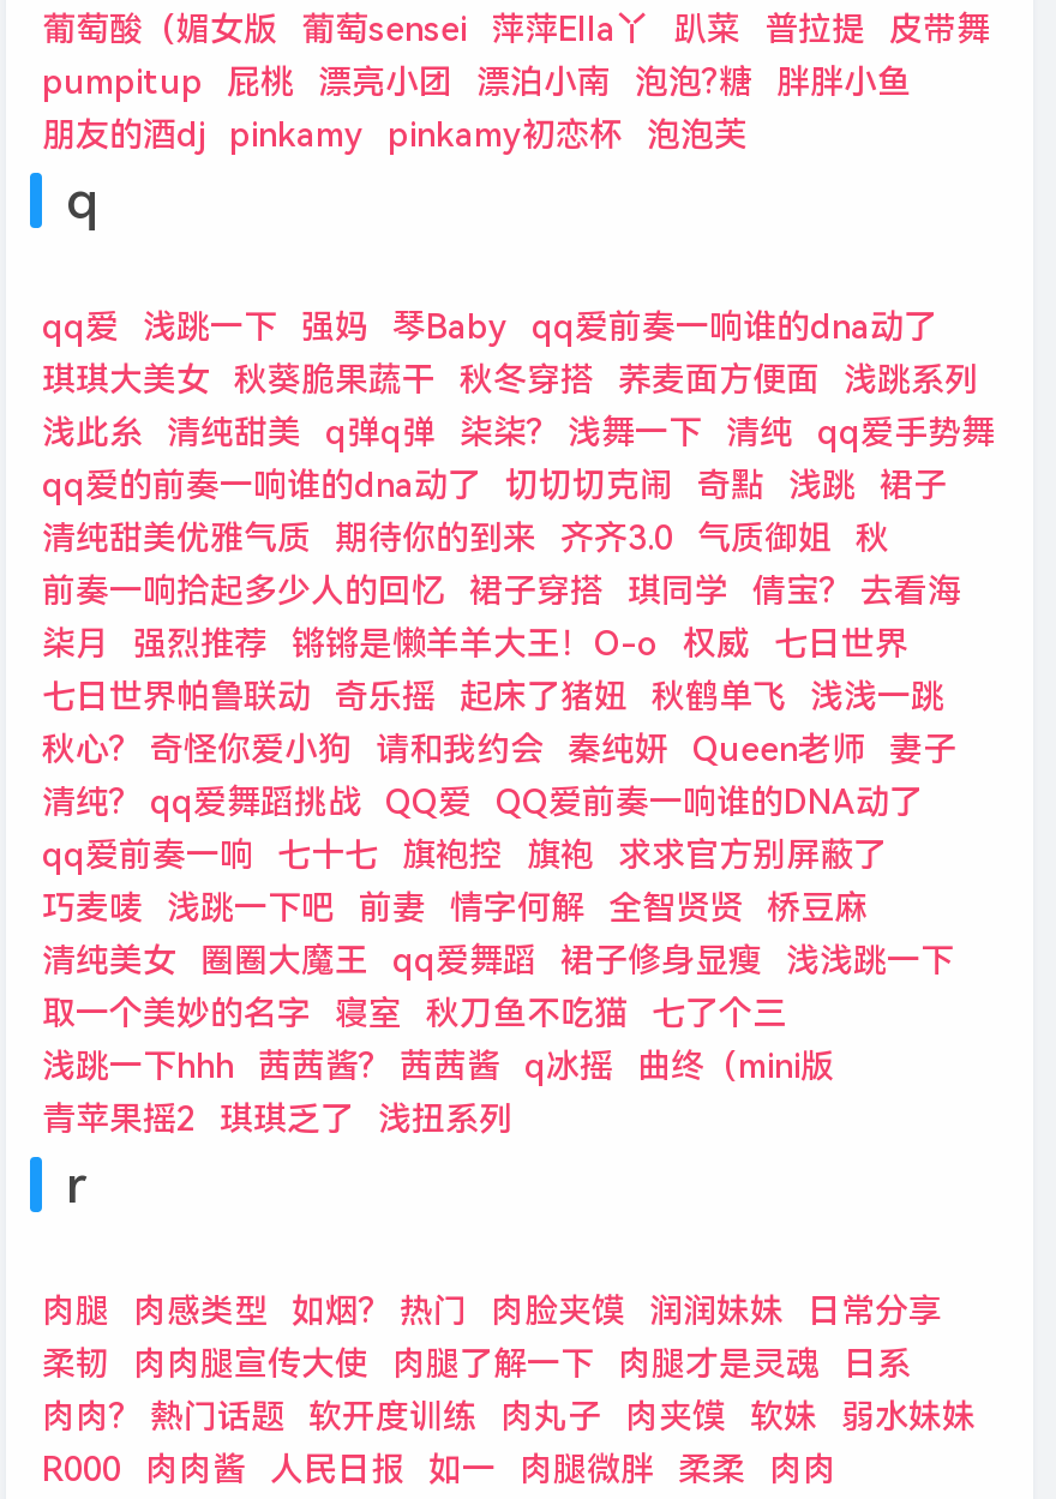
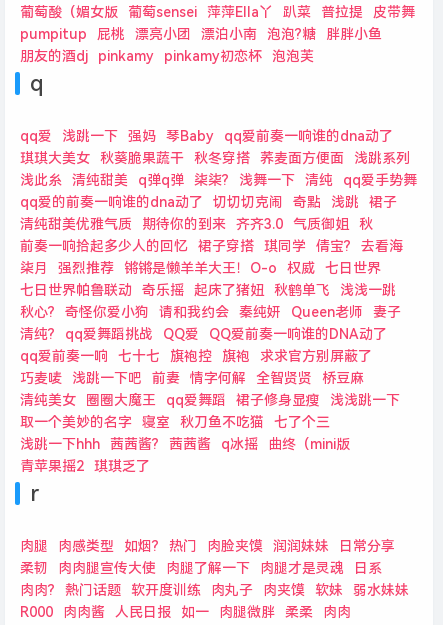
[378,1099,512,1138] 浅扭系列 -> none

